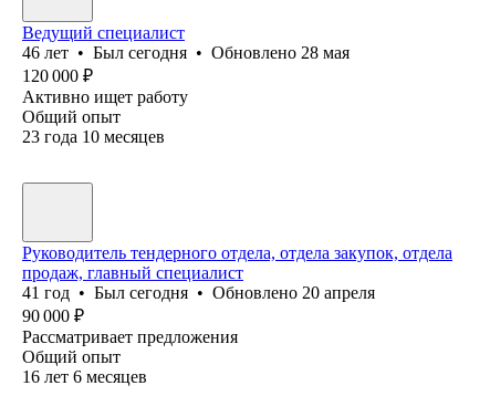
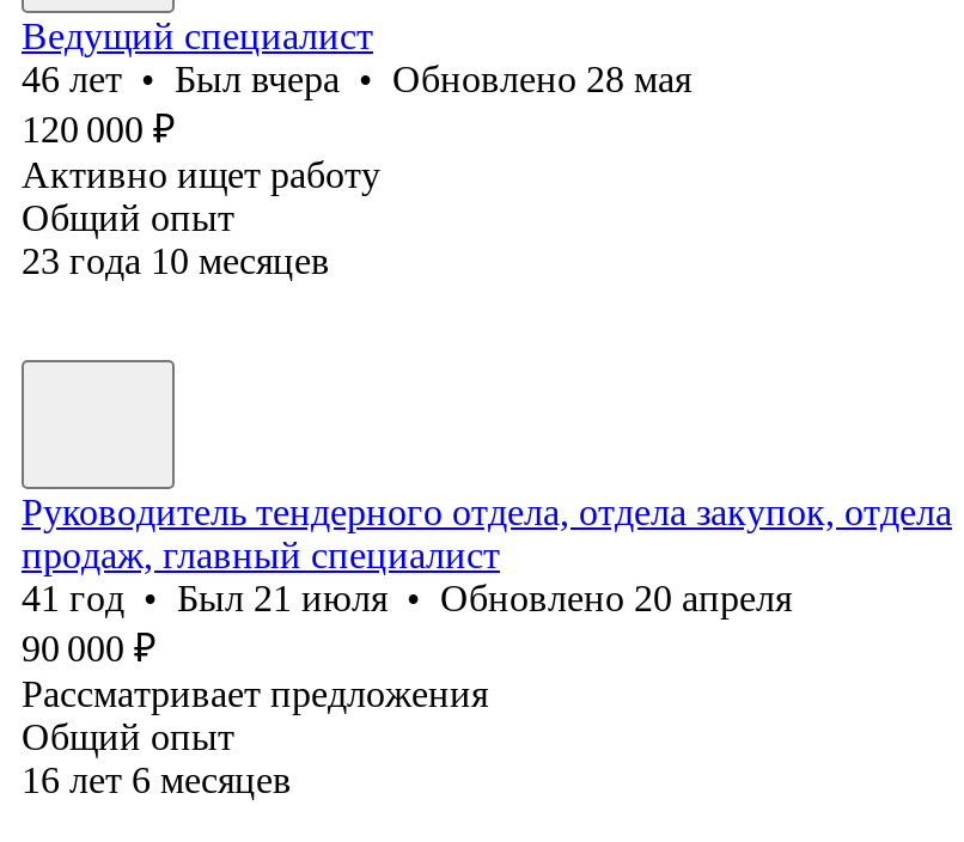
[22,43,350,62] 46 лет • Был сегодня • Обновлено 28 мая -> [22,58,691,99] 46 лет • Был вчера • Обновлено 28 мая
[22,283,375,302] 41 год • Был сегодня • Обновлено 20 апреля -> [22,577,792,618] 41 год • Был 21 июля • Обновлено 20 апреля

